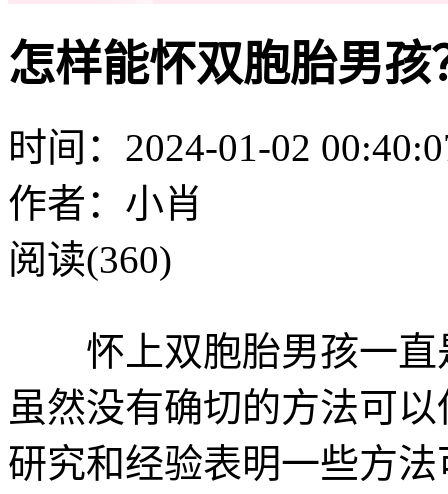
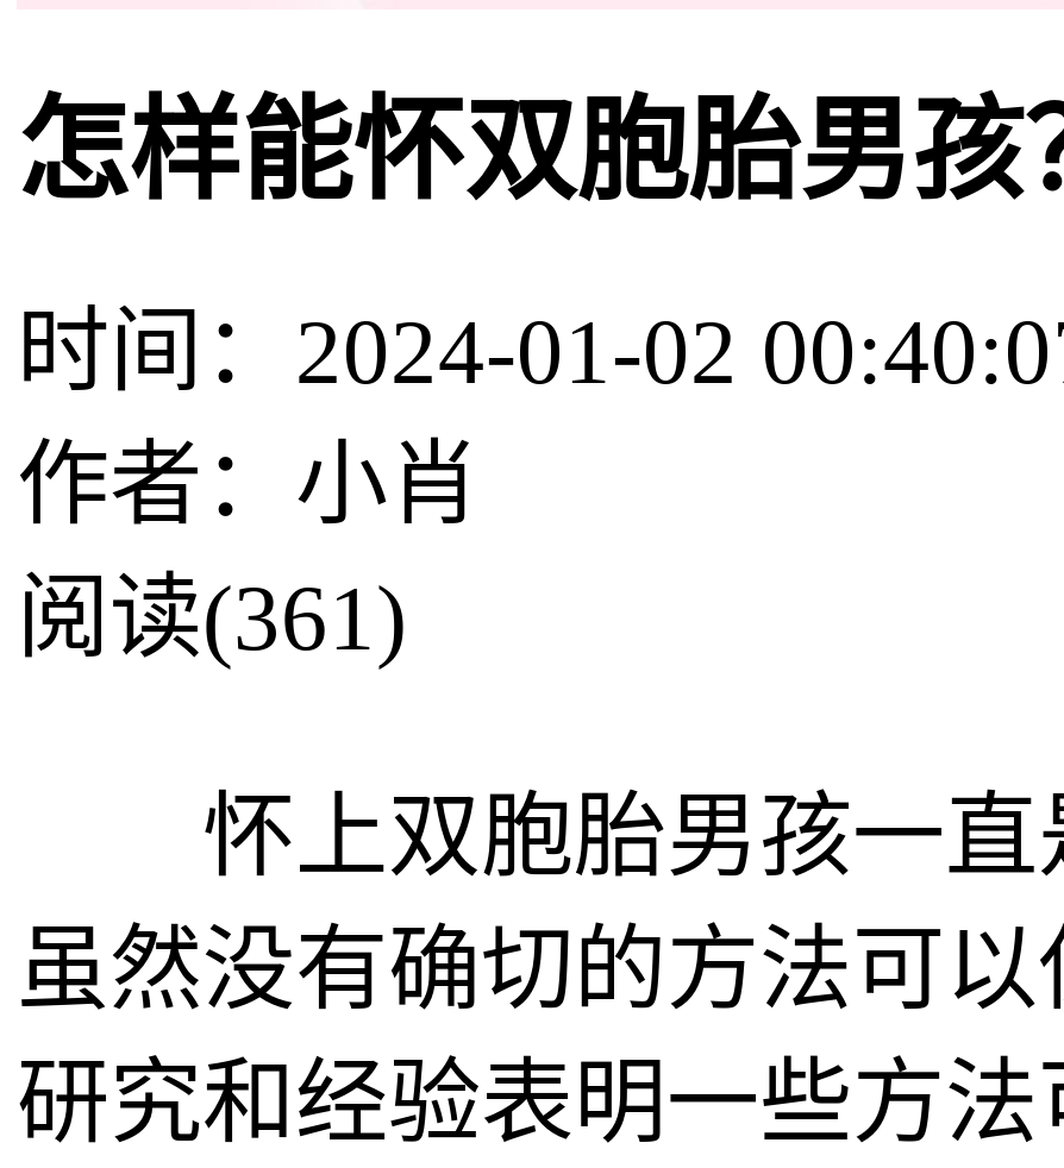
[8,238,172,281] 阅读(360) -> [17,566,407,668] 阅读(361)

